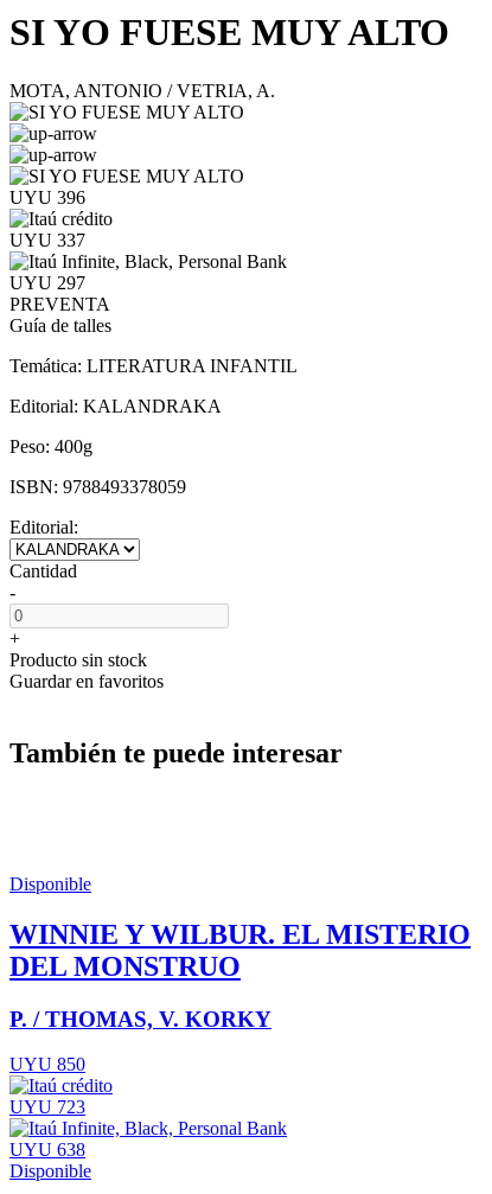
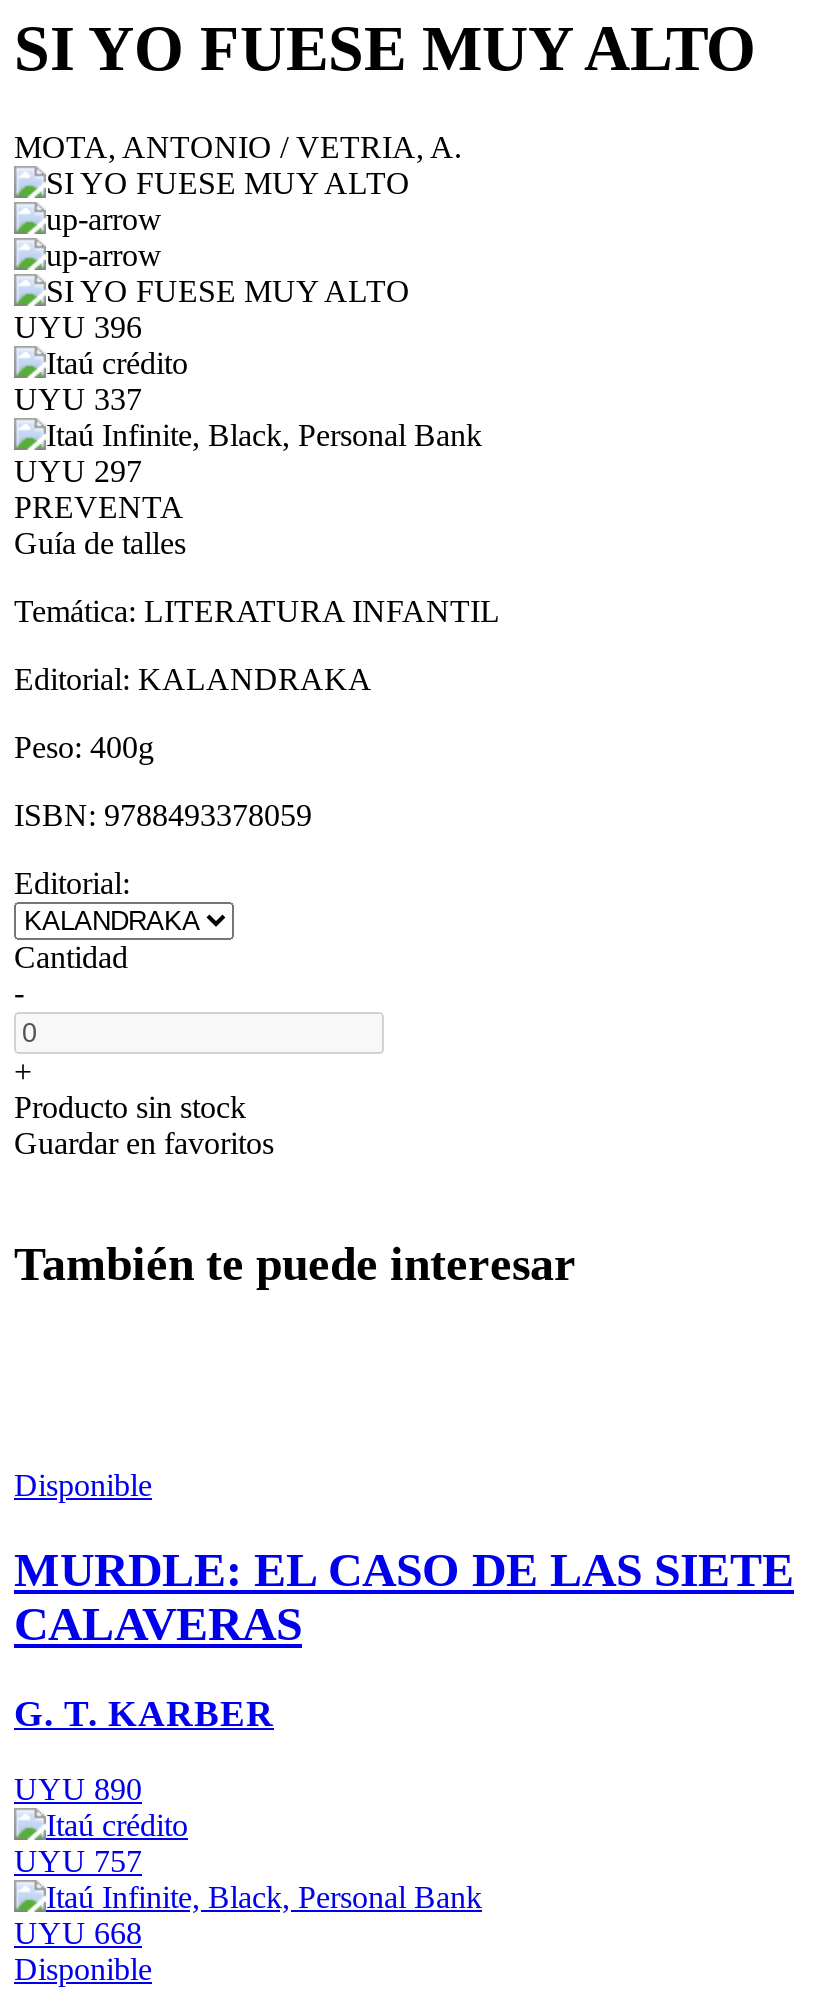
[9,918,471,981] WINNIE Y WILBUR. EL MISTERIO | DEL MONSTRUO -> [14,1543,794,1649] MURDLE: EL CASO DE LAS SIETE | CALAVERAS
[9,1006,271,1031] P. / THOMAS, V. KORKY -> [14,1691,274,1733] G. T. KARBER
[9,1054,85,1074] UYU 850 -> [14,1772,142,1806] UYU 890
[9,1097,85,1117] UYU 723 -> [14,1844,142,1878] UYU 757
[9,1140,85,1160] UYU 638 -> [14,1916,142,1950] UYU 668

